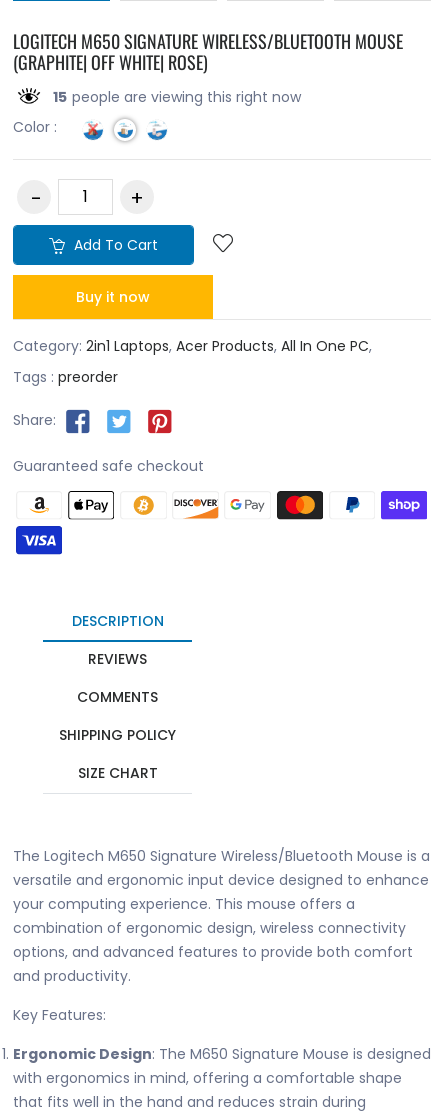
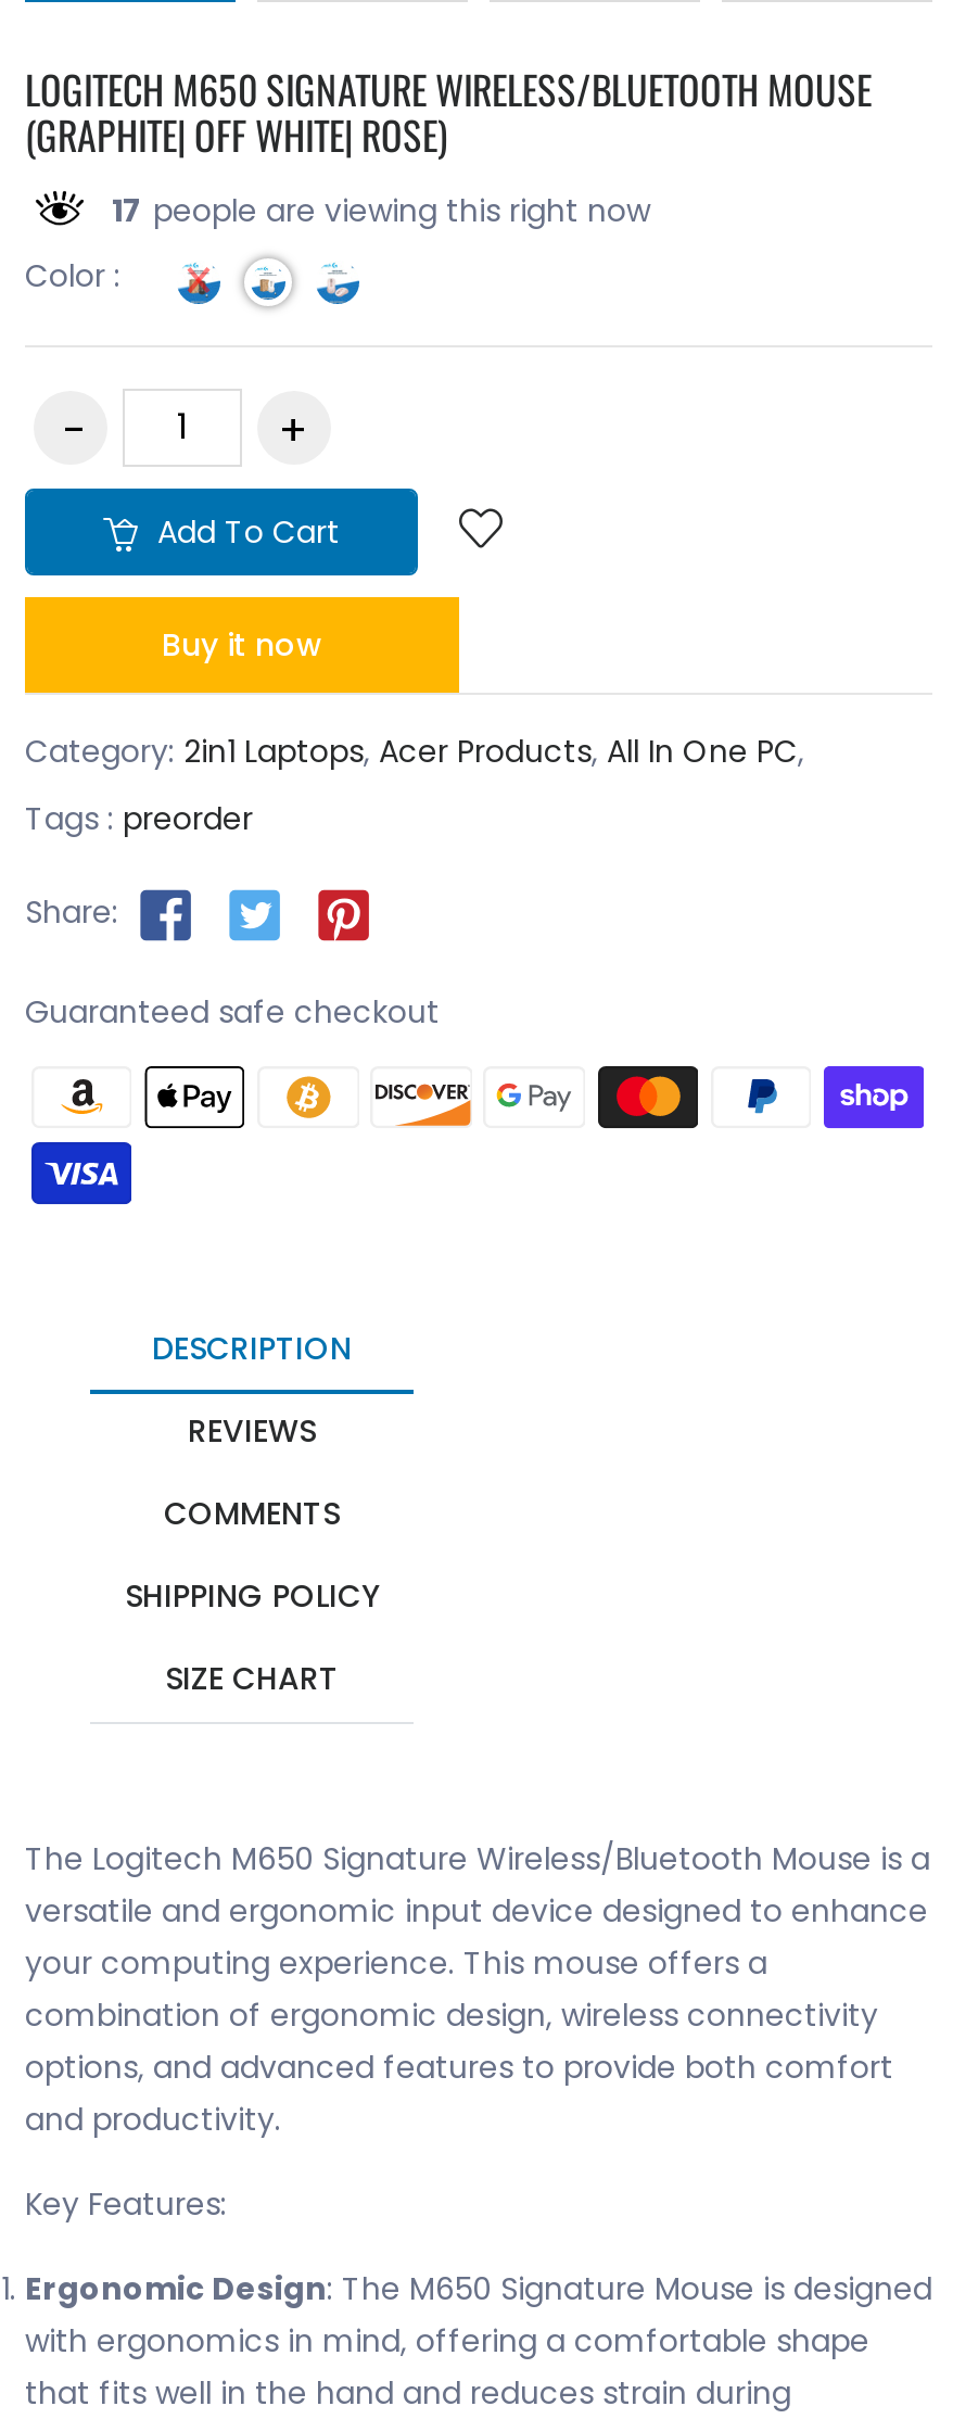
[53,86,301,106] 15 people are viewing this right now -> [112,188,650,231] 17 people are viewing this right now

